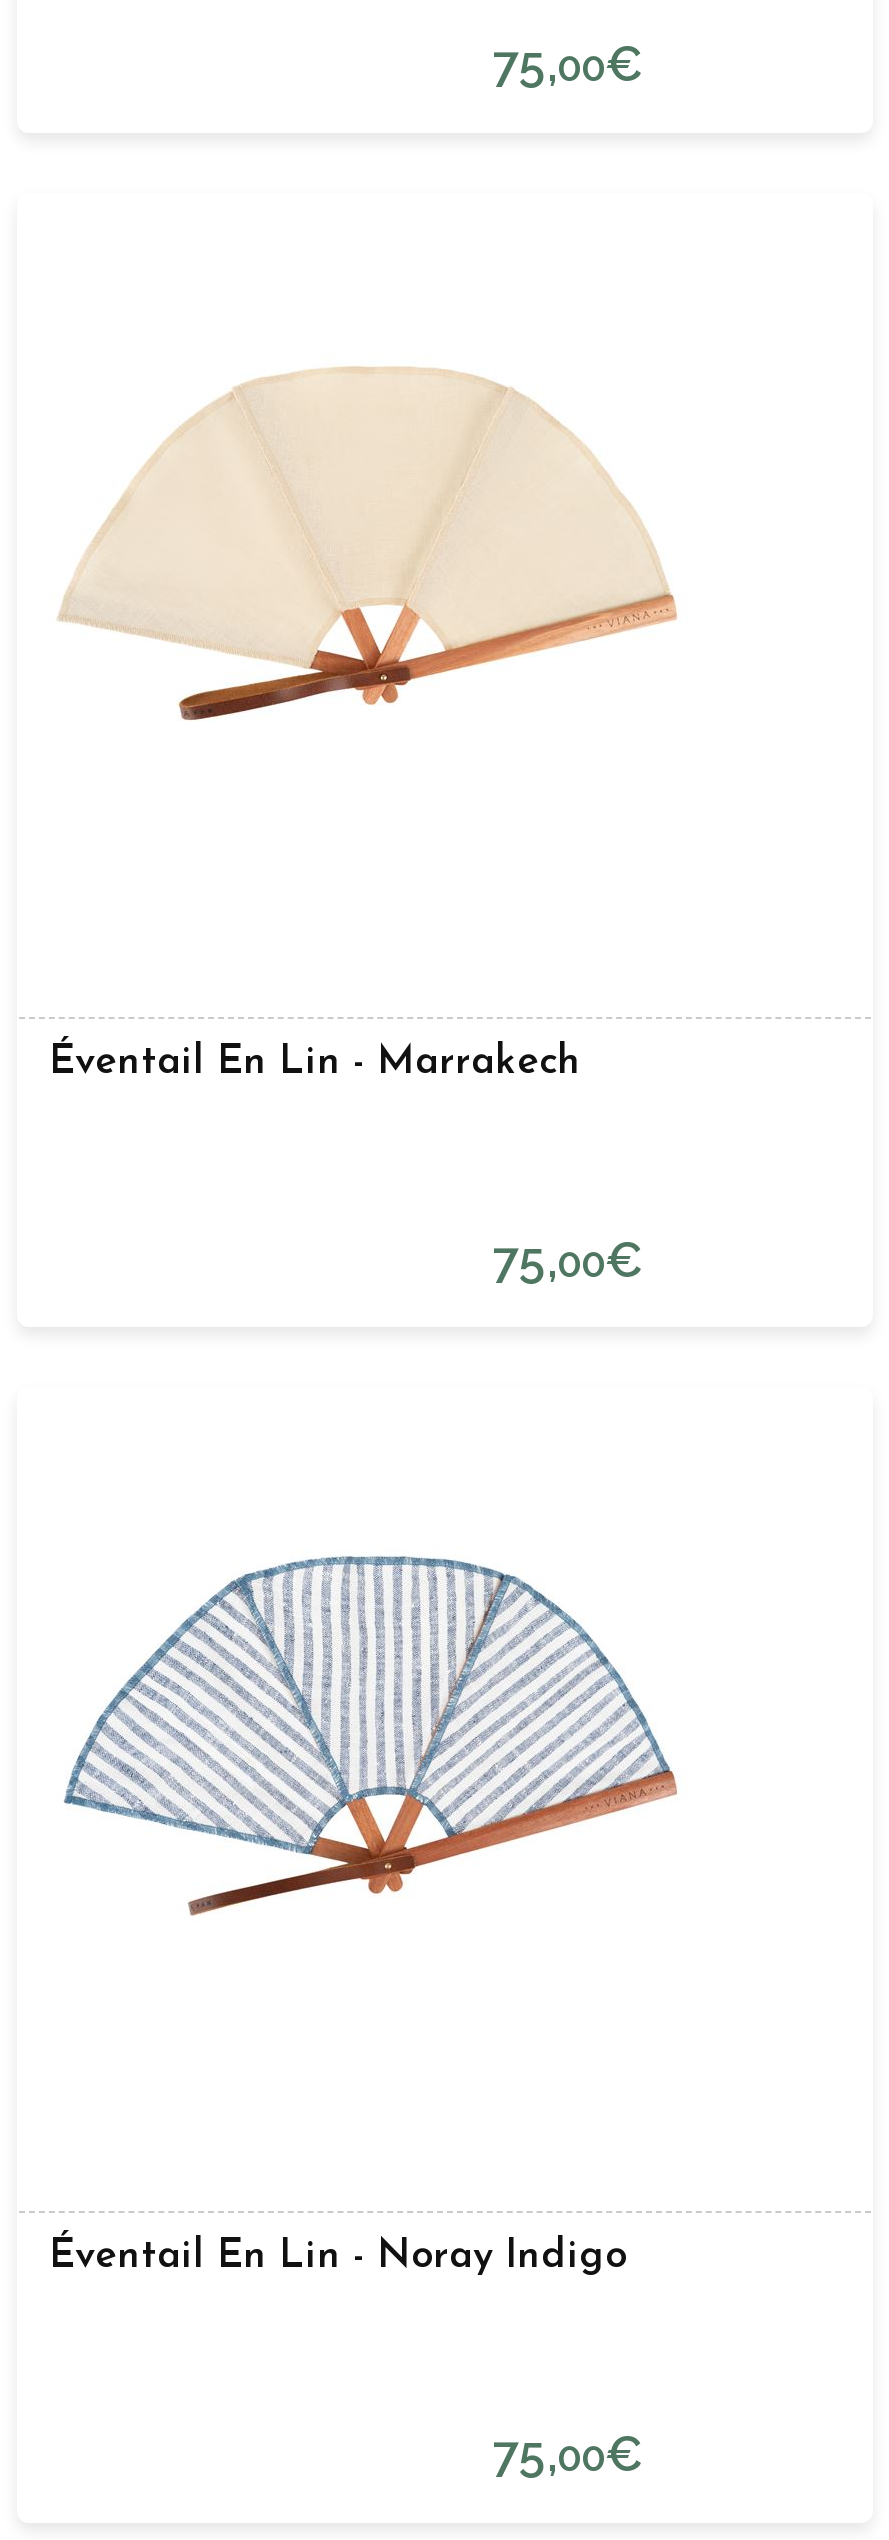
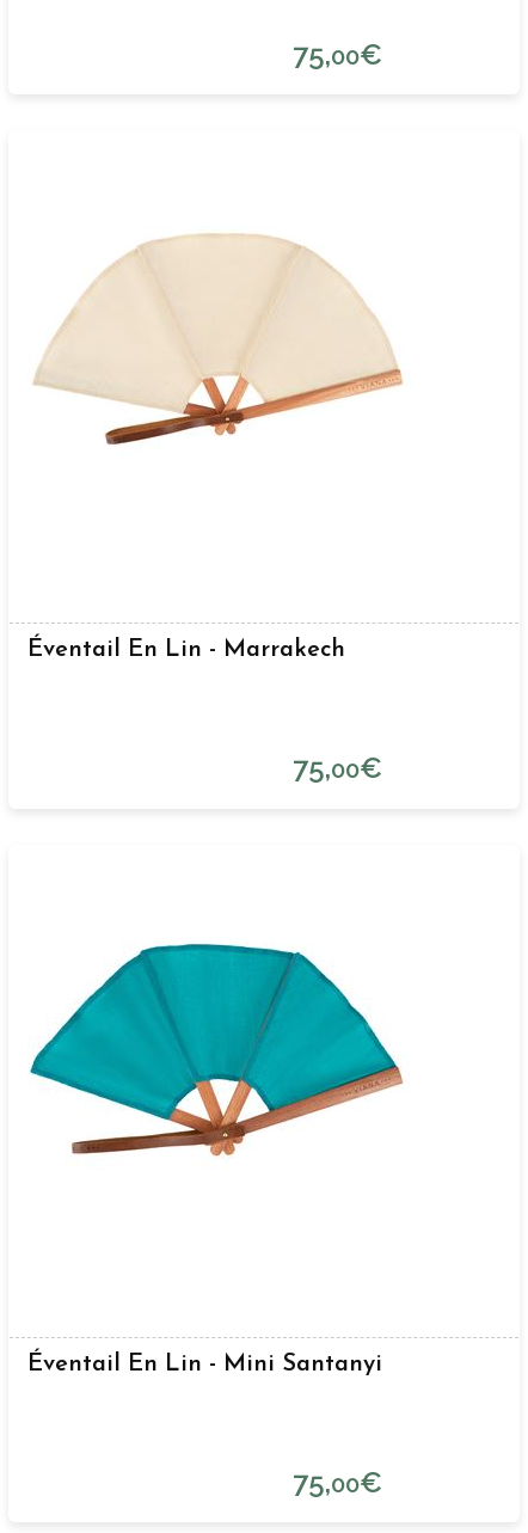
[53,1552,677,1918] [image] -> [29,943,401,1159] [image]
[49,2237,627,2277] Éventail En Lin - Noray Indigo -> [27,1352,382,1376] Éventail En Lin - Mini Santanyi

